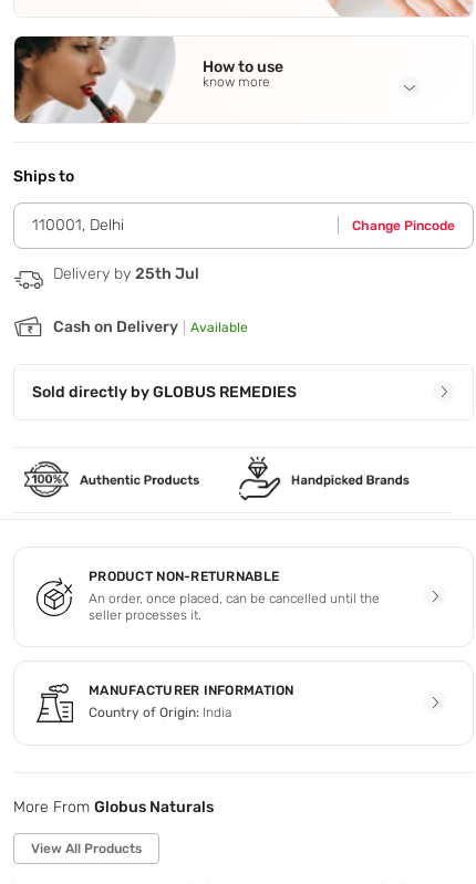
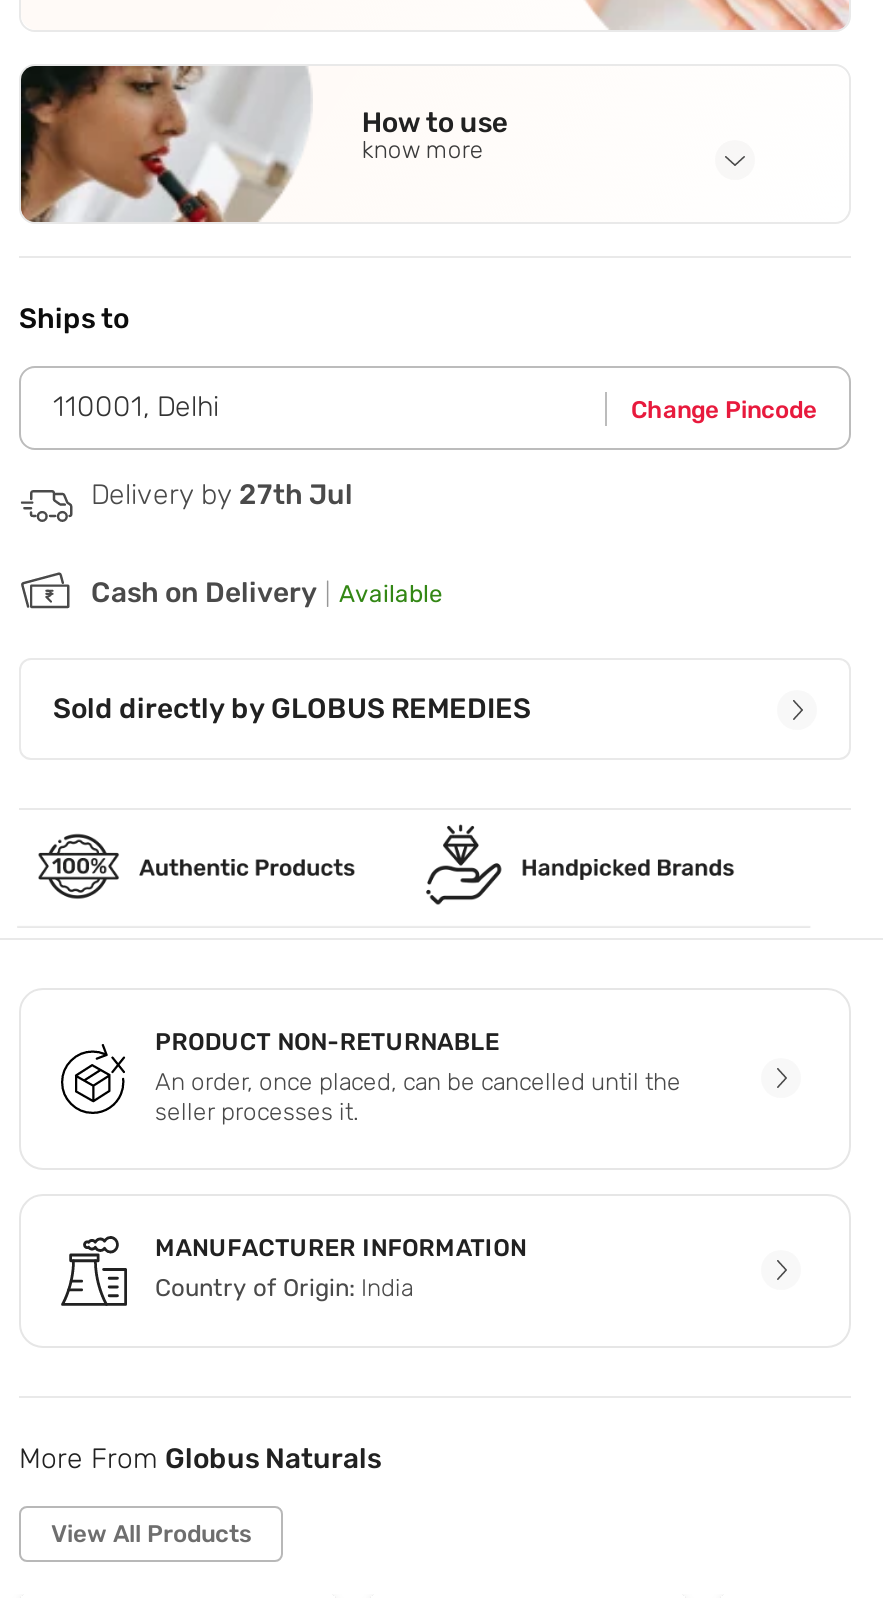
[53,264,199,283] Delivery by 25th Jul -> [91,478,353,512] Delivery by 27th Jul

